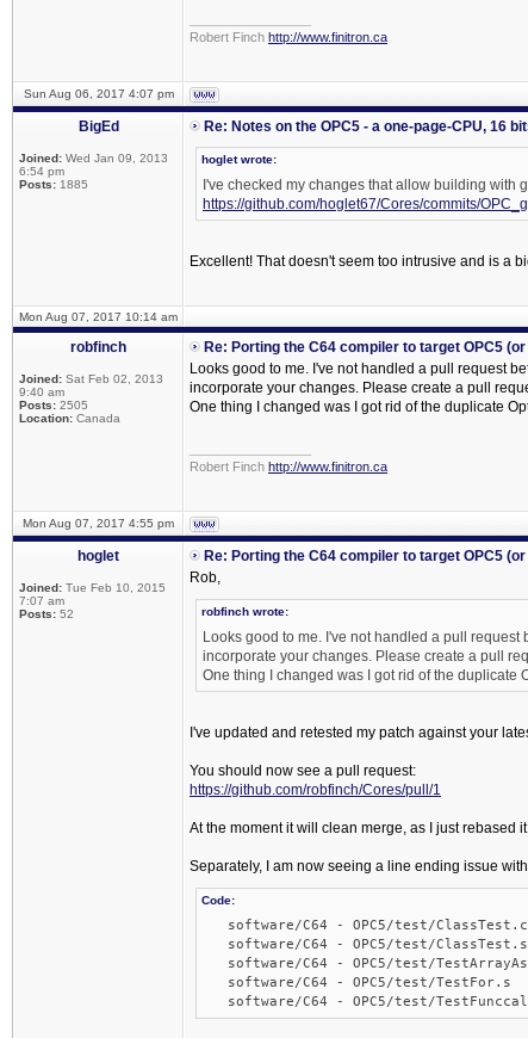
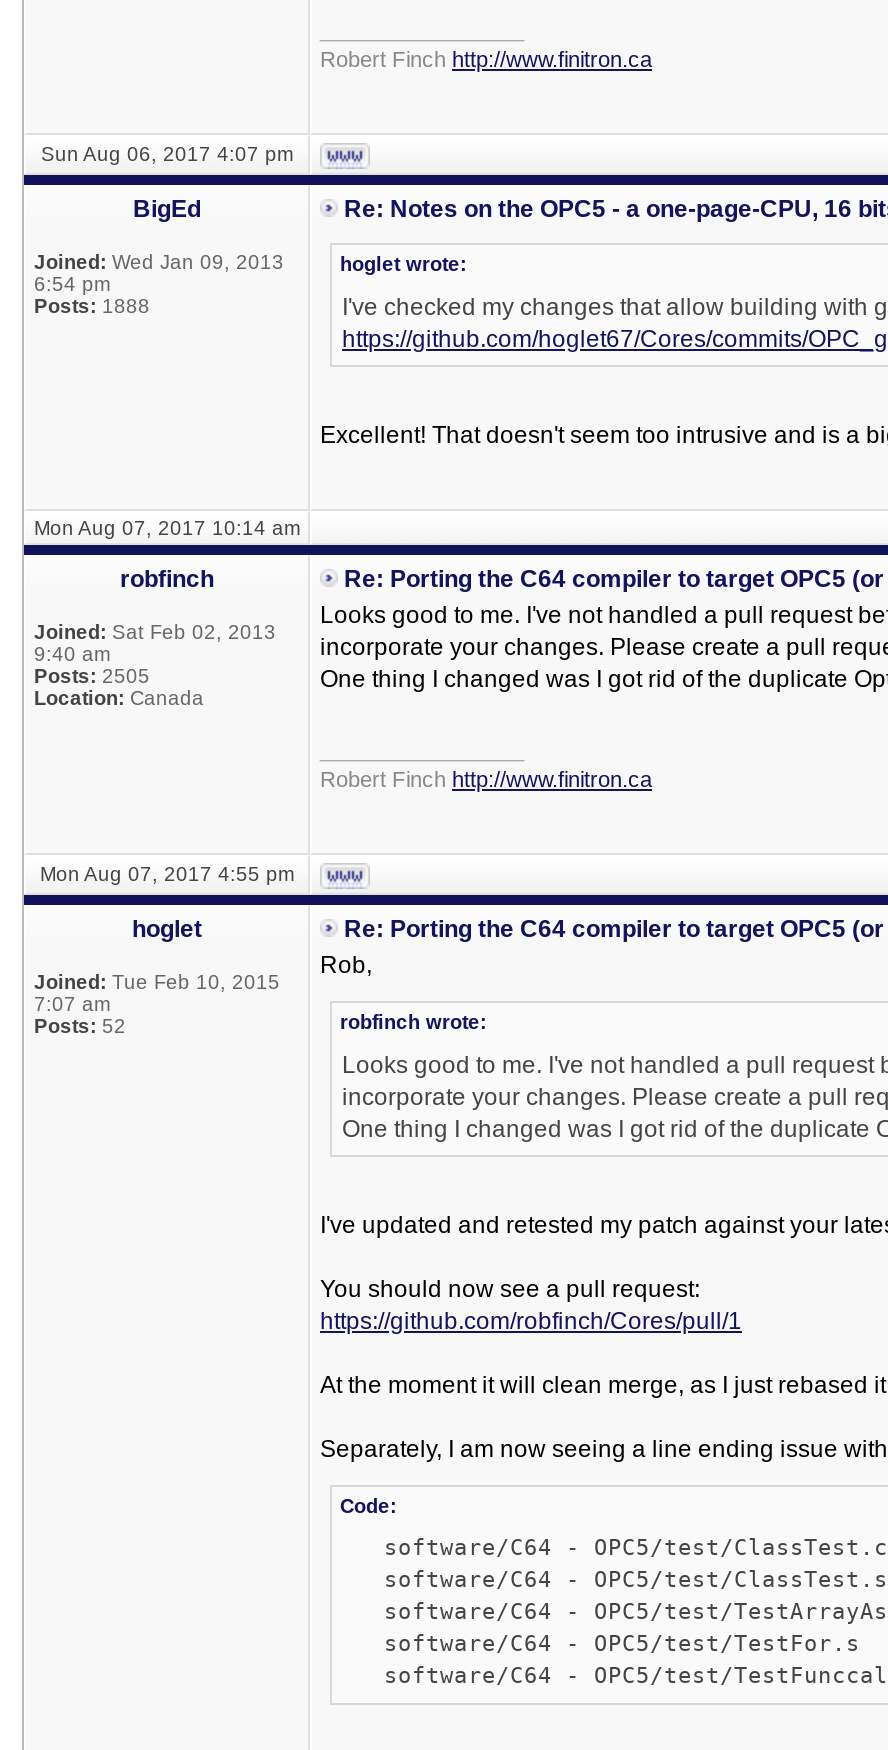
[19,178,88,191] Posts: 1885 -> [34,295,150,317] Posts: 1888

